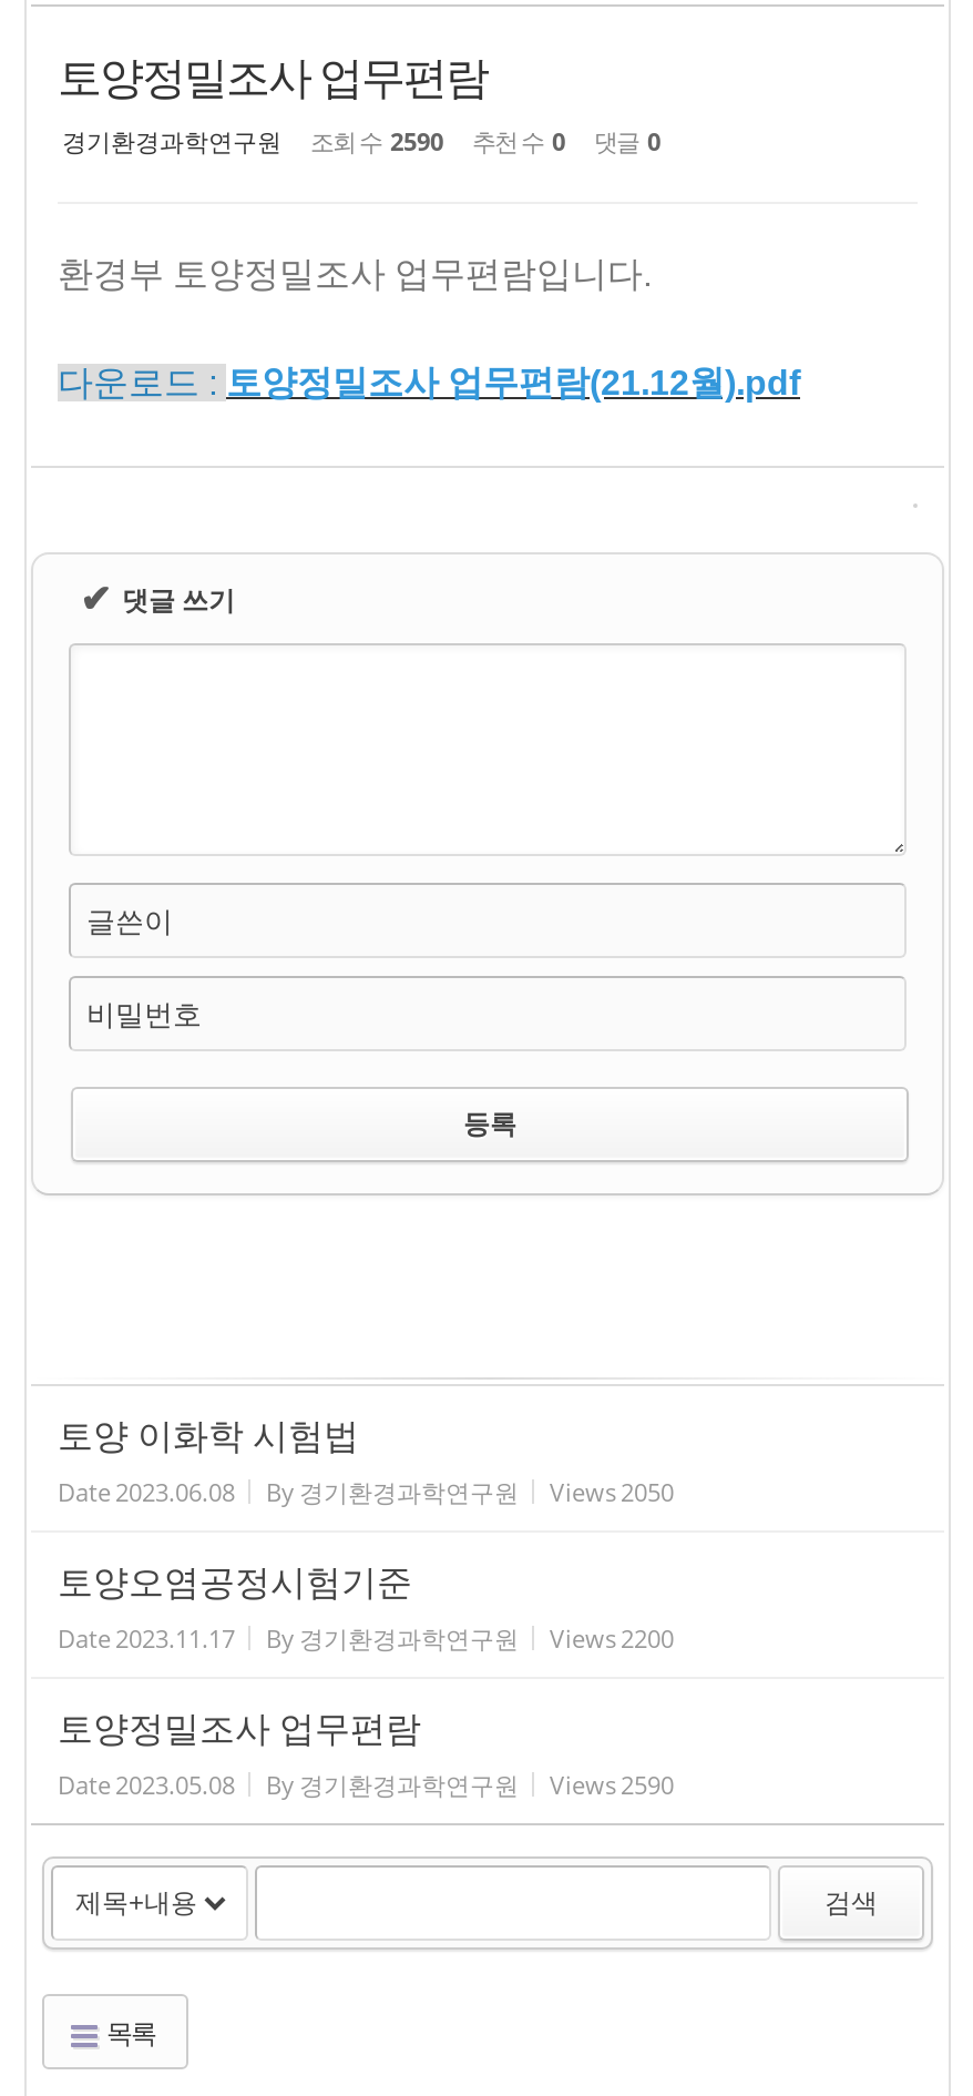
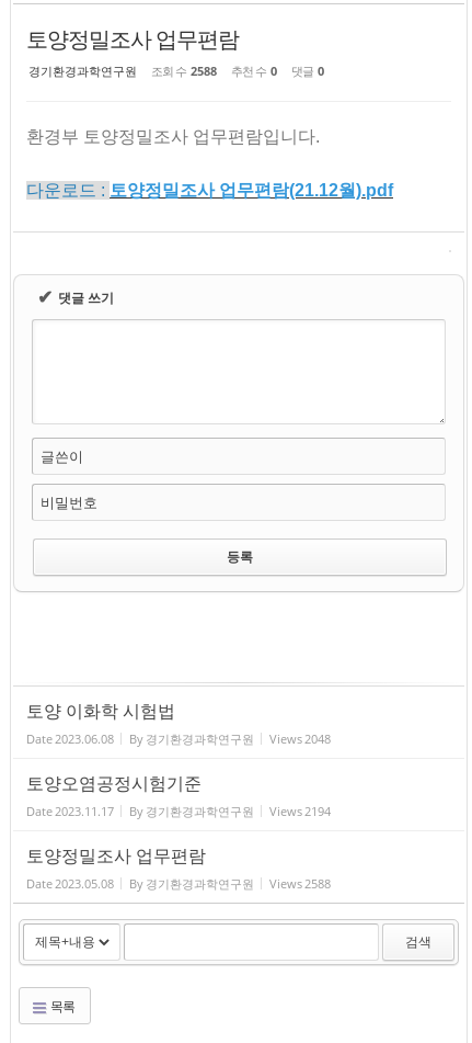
[62,124,660,157] 경기환경과학연구원 조회 수 2590 추천 수 0 댓글 0 -> [28,63,324,79] 경기환경과학연구원 조회 수 2588 추천 수 0 댓글 0
[58,1475,674,1508] Date 2023.06.08 By 경기환경과학연구원 Views 2050 -> [26,730,331,747] Date 2023.06.08 By 경기환경과학연구원 Views 2048
[58,1621,674,1655] Date 2023.11.17 By 경기환경과학연구원 Views 2200 -> [26,803,331,819] Date 2023.11.17 By 경기환경과학연구원 Views 2194
[58,1768,674,1801] Date 2023.05.08 By 경기환경과학연구원 Views 2590 -> [26,875,331,892] Date 2023.05.08 By 경기환경과학연구원 Views 2588

